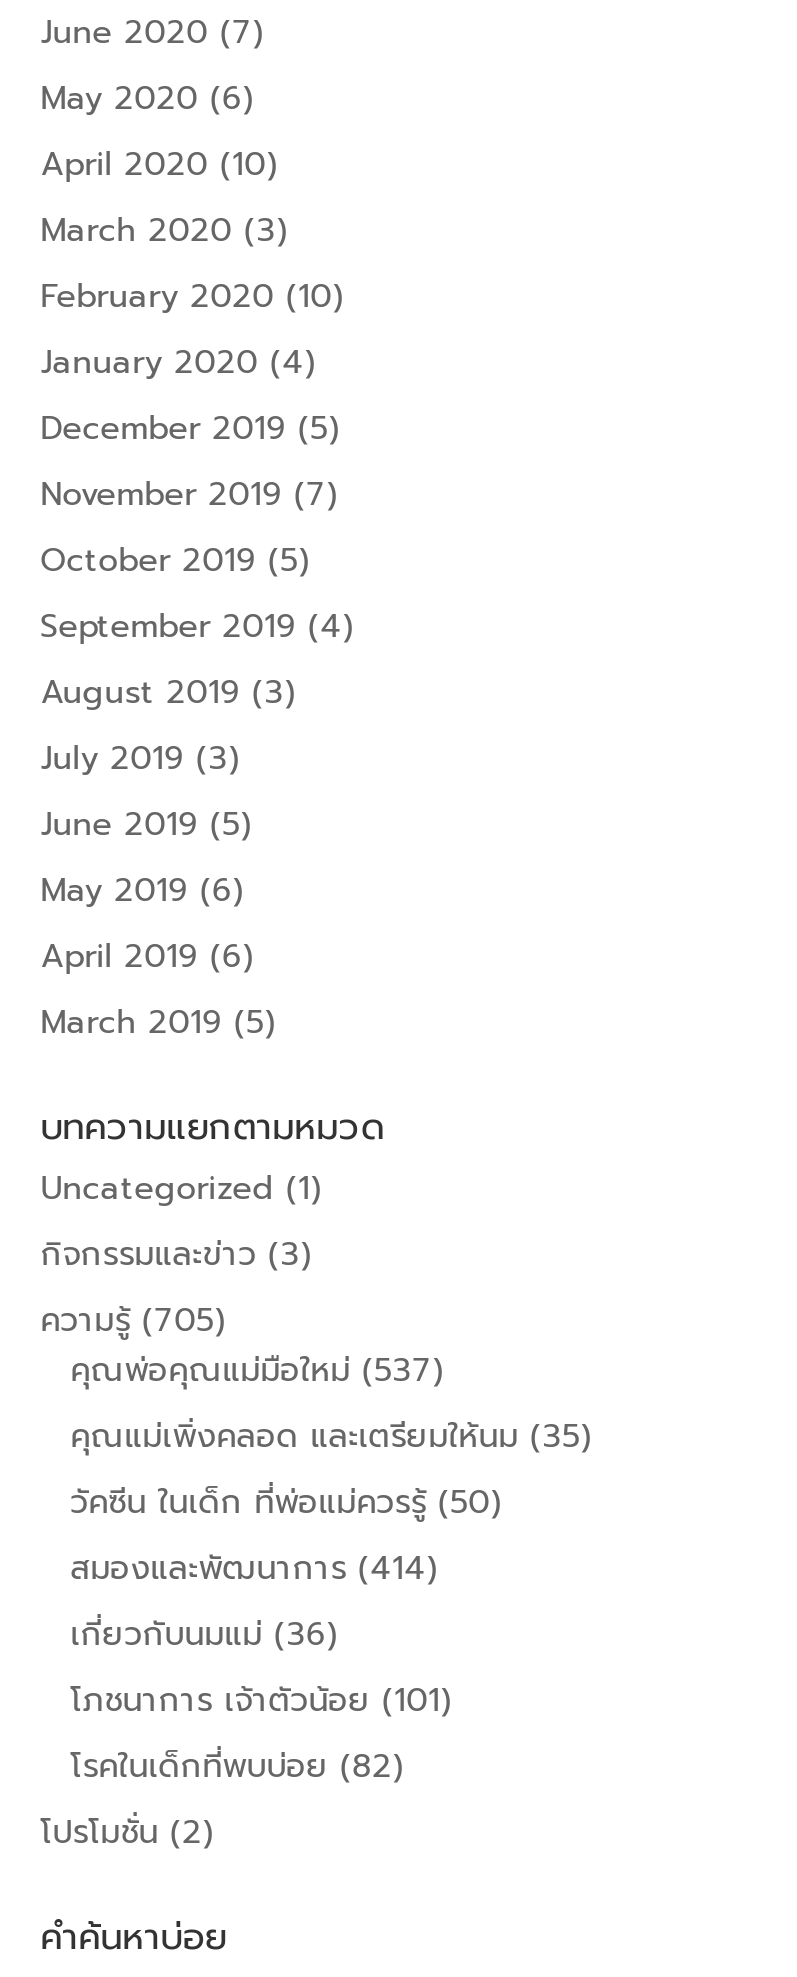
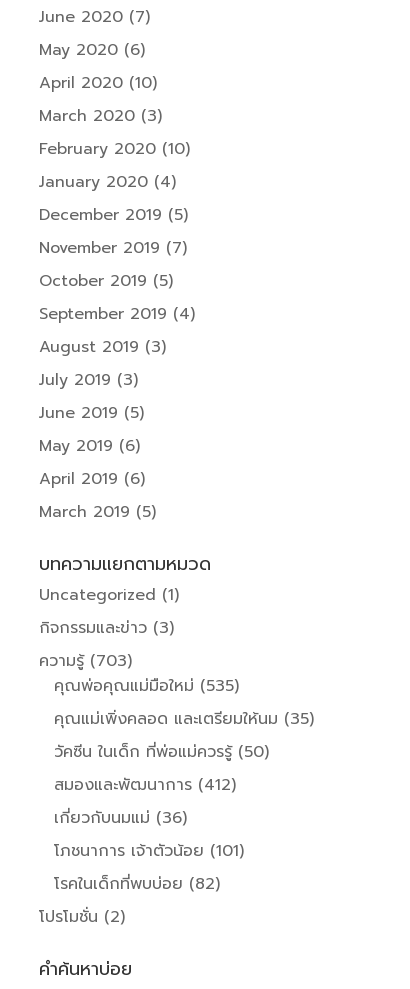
[41,1298,225,1346] ความรู้(705) -> [39,649,132,673] ความรู้(703)
[71,1348,443,1396] คุณพ่อคุณแม่มือใหม่(537) -> [54,674,239,698] คุณพ่อคุณแม่มือใหม่(535)
[71,1546,437,1594] สมองและพัฒนาการ(414) -> [54,773,236,797] สมองและพัฒนาการ(412)

